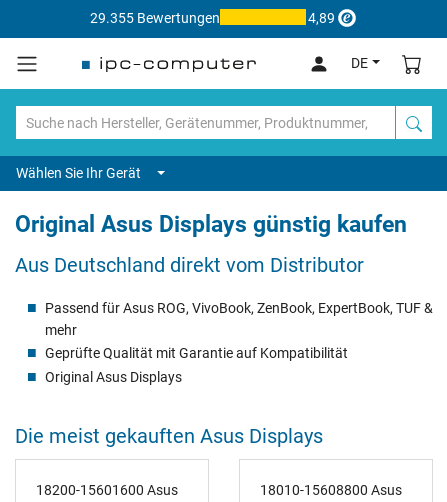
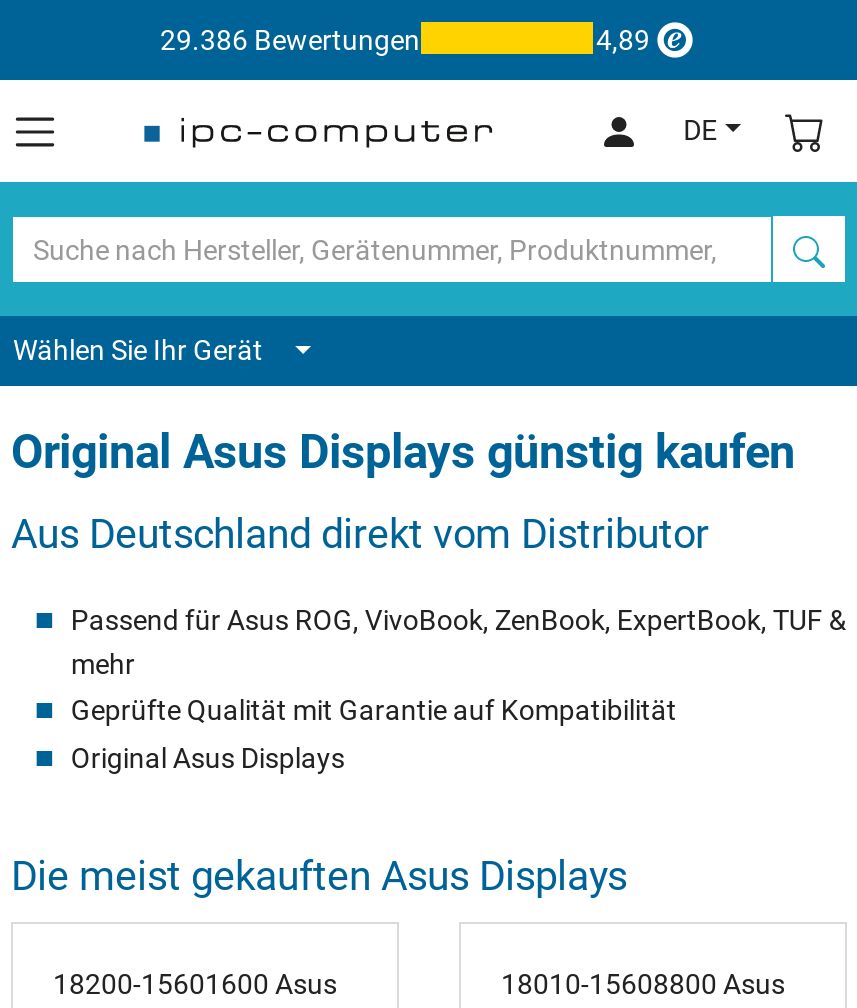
[89,9,219,25] 29.355 Bewertungen -> [160,23,420,55] 29.386 Bewertungen

